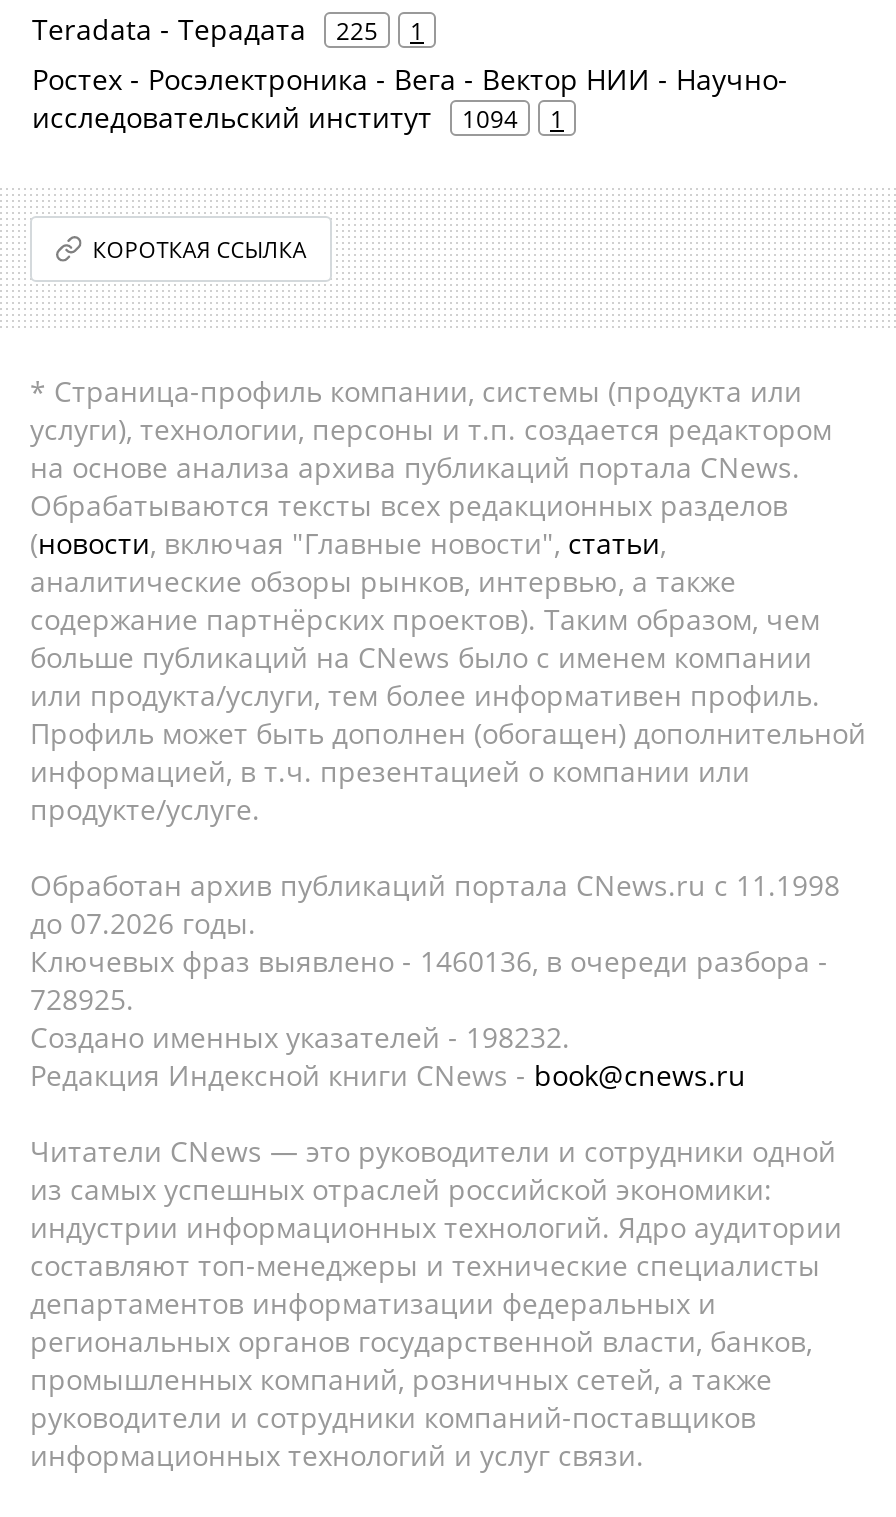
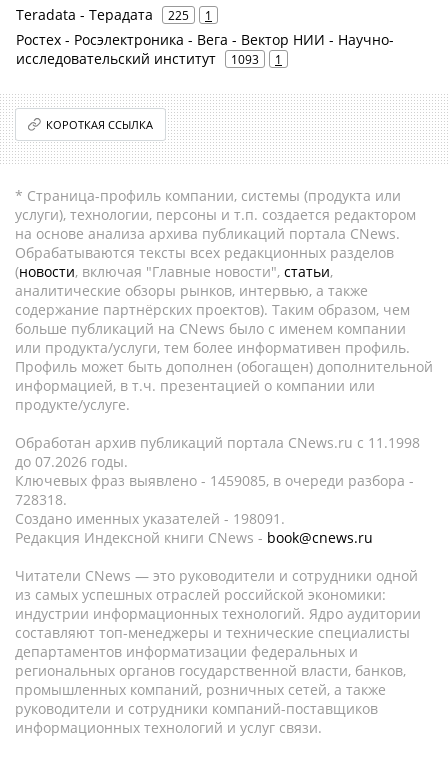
[32,98,564,136] исследовательский институт 1094 1 -> [16,49,282,68] исследовательский институт 1093 1
[30,942,828,980] Ключевых фраз выявлено - 1460136, в очереди разбора - -> [15,471,414,490] Ключевых фраз выявлено - 1459085, в очереди разбора -
[30,980,134,1018] 728925. -> [15,490,67,509] 728318.
[30,1018,570,1056] Создано именных указателей - 198232. -> [15,509,285,528] Создано именных указателей - 198091.

